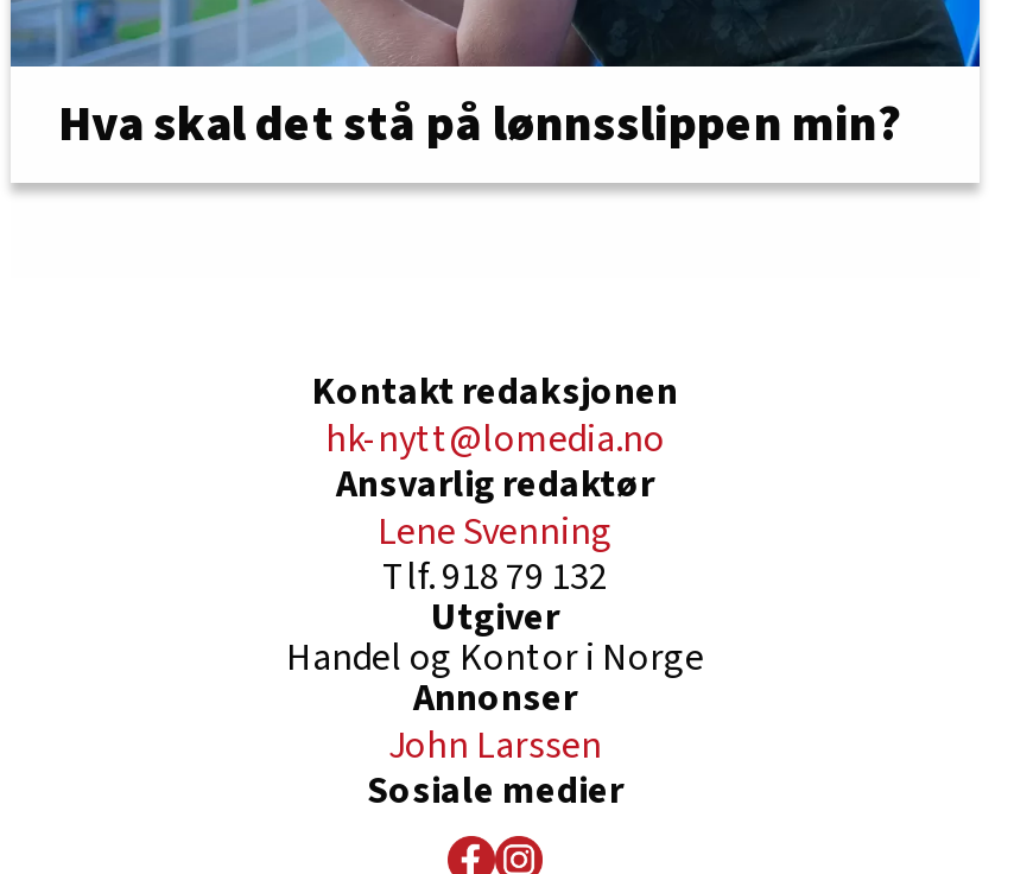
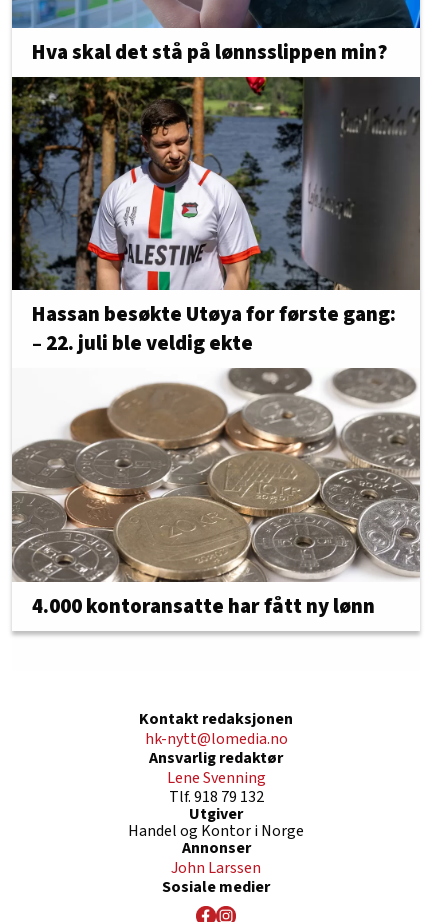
none -> [11,76,421,358] [image] | Hassan besøkte Utøya for første gang: | – 22. juli ble veldig ekte
none -> [12,366,421,621] [image] | 4.000 kontoransatte har fått ny lønn

